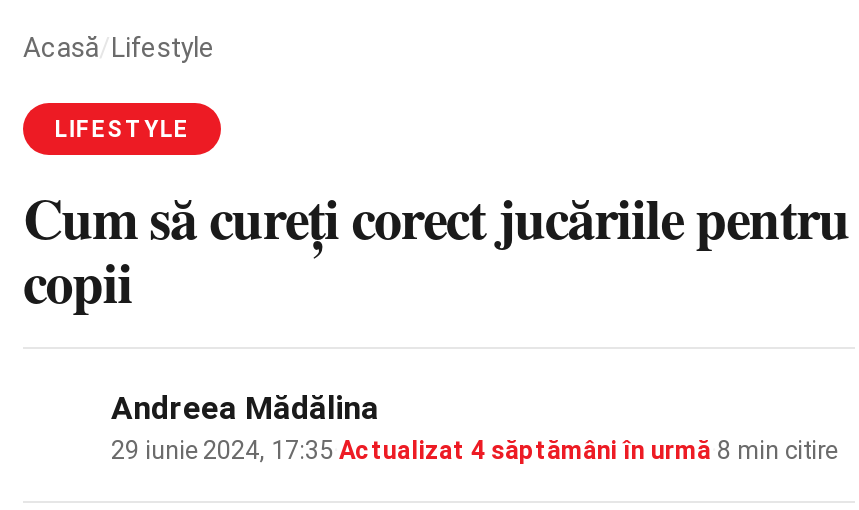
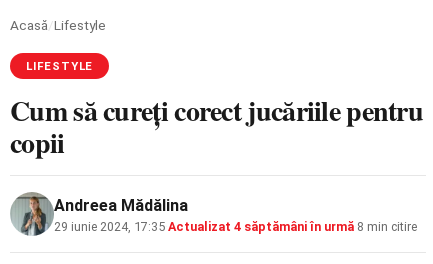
none -> [10,191,51,237] [image]

